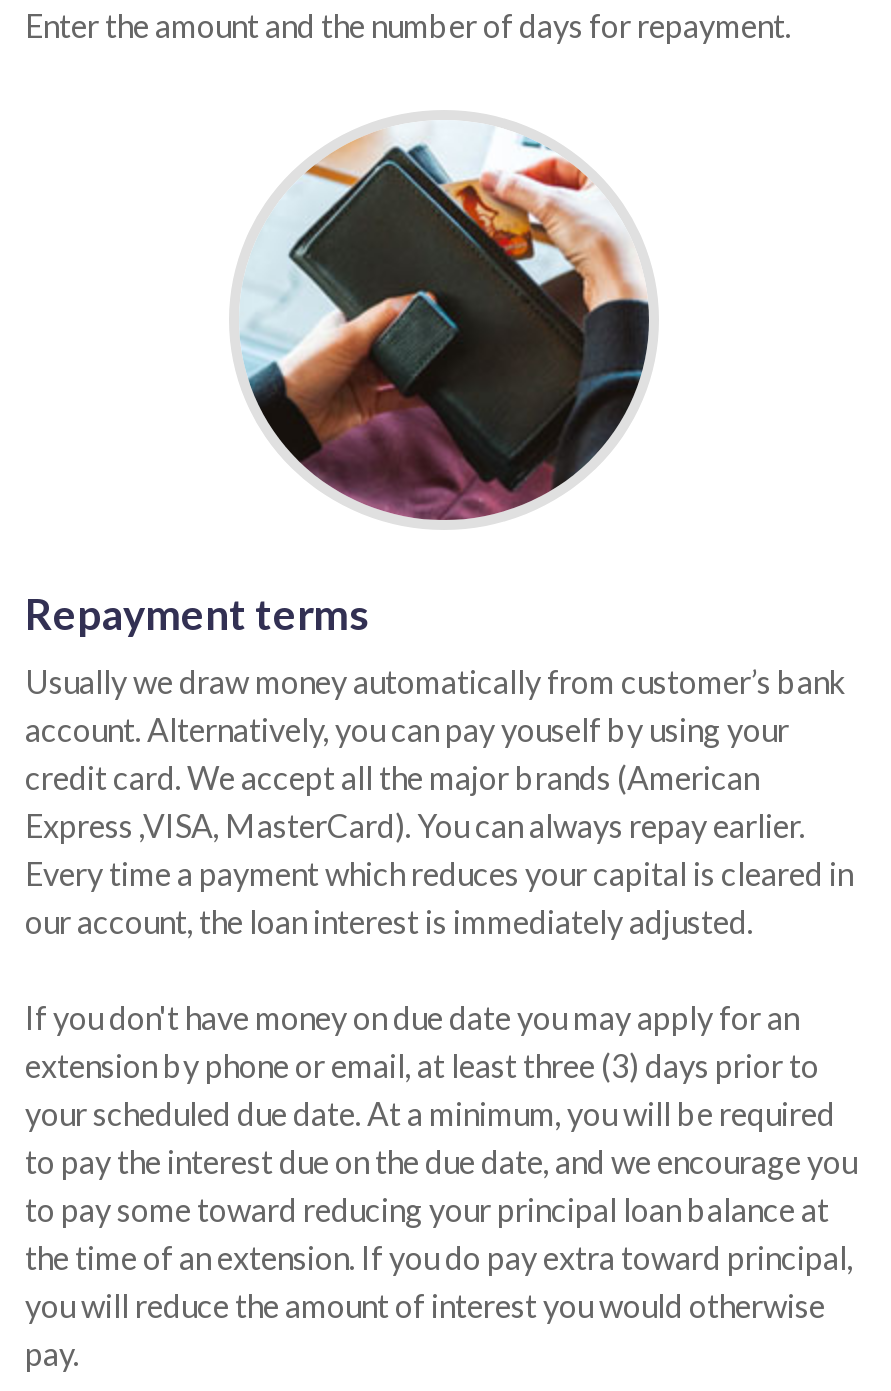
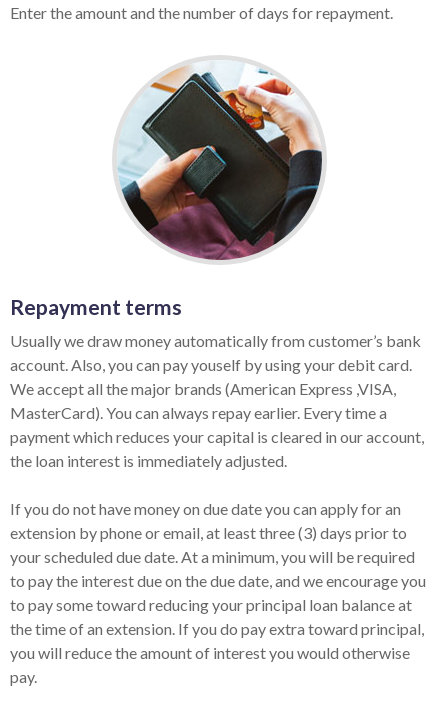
[25,710,853,940] account. Alternatively, you can pay youself by using your | credit card. We accept all the major brands (American | Express ,VISA, MasterCard). You can always repay earlier. | Every time a payment which reduces your capital is cleared in | our account, the loan interest is immediately adjusted. -> [10,355,424,470] account. Also, you can pay youself by using your debit card. | We accept all the major brands (American Express ,VISA, | MasterCard). You can always repay earlier. Every time a | payment which reduces your capital is cleared in our account, | the loan interest is immediately adjusted.
[25,998,799,1036] If you don't have money on due date you may apply for an -> [10,499,401,518] If you do not have money on due date you can apply for an

